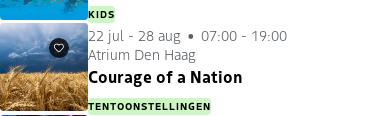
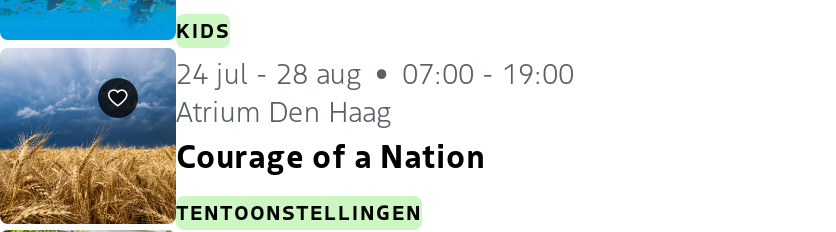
[88,25,287,45] 22 jul - 28 aug 07:00 - 19:00 -> [176,51,574,91] 24 jul - 28 aug 07:00 - 19:00

